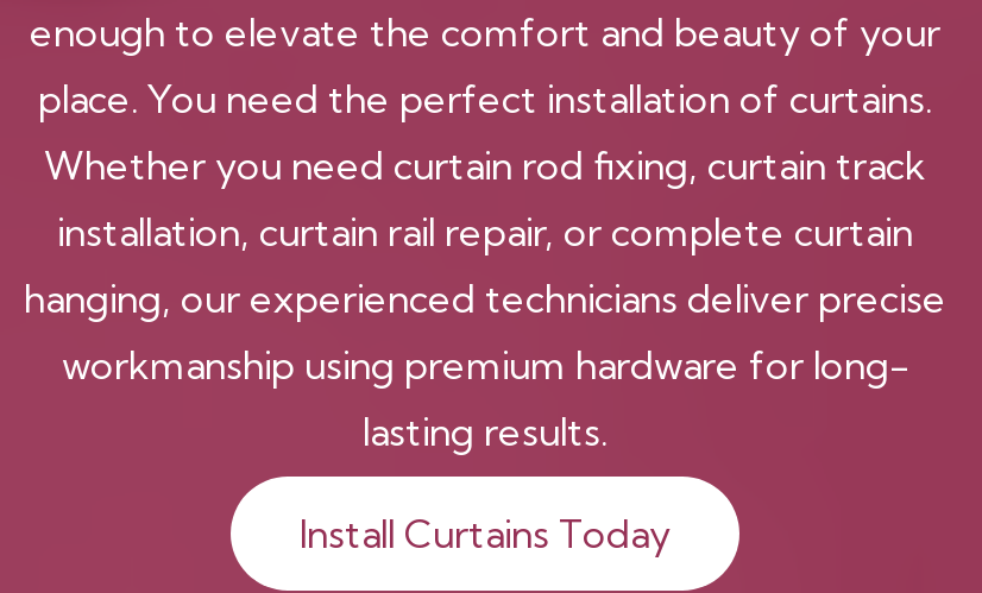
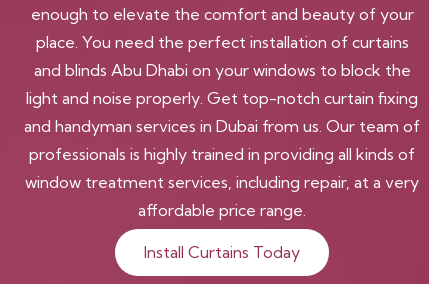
[24,76,946,456] place. You need the perfect installation of curtains. | Whether you need curtain rod fixing, curtain track | installation, curtain rail repair, or complete curtain | hanging, our experienced technicians deliver precise | workmanship using premium hardware for long- | lasting results. -> [24,32,420,220] place. You need the perfect installation of curtains | and blinds Abu Dhabi on your windows to block the | light and noise properly. Get top-notch curtain fixing | and handyman services in Dubai from us. Our team of | professionals is highly trained in providing all kinds of | window treatment services, including repair, at a very | affordable price range.

